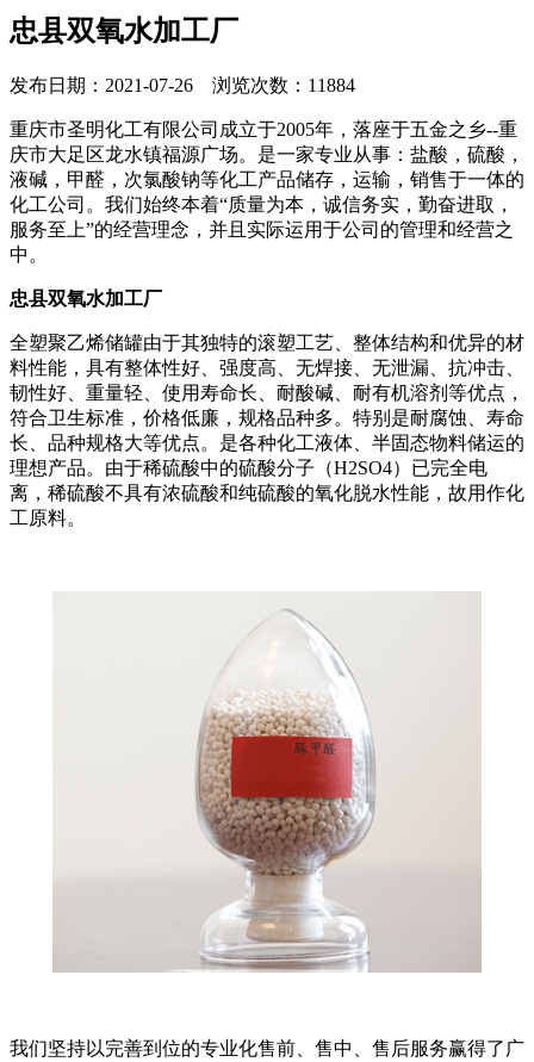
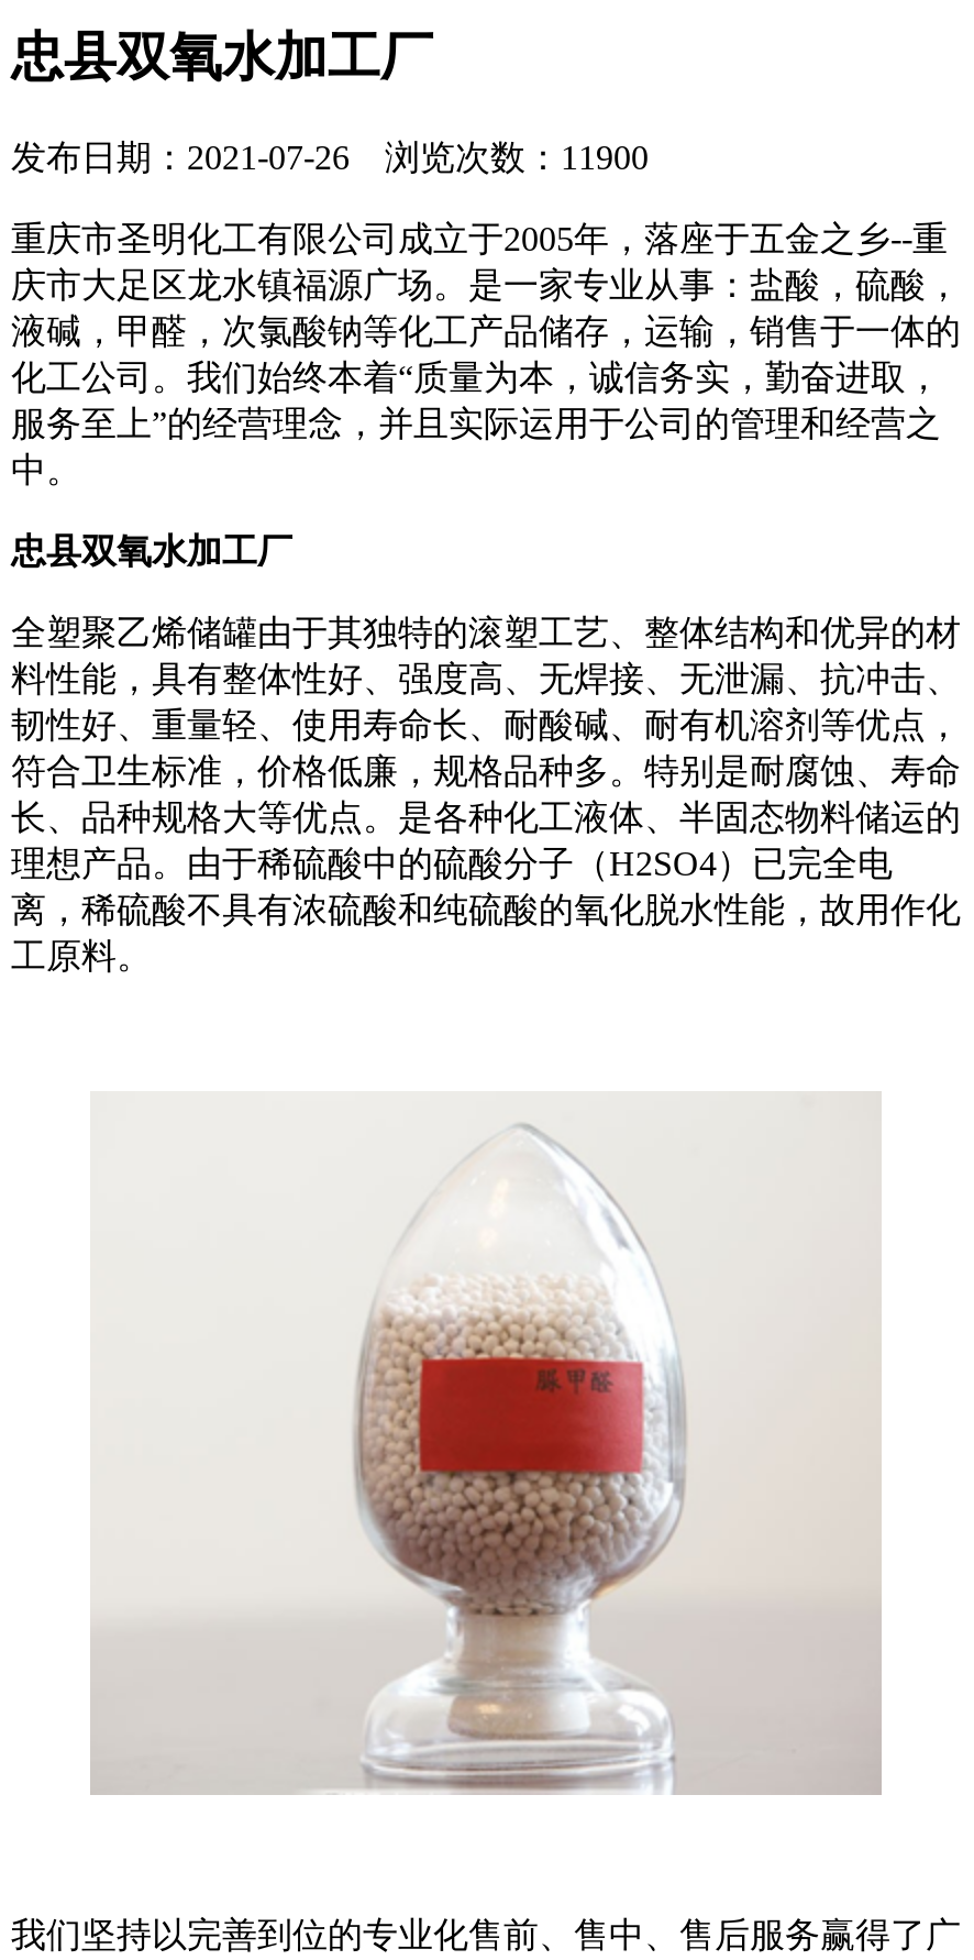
[10,75,355,95] 发布日期：2021-07-26 浏览次数：11884 -> [11,139,649,176] 发布日期：2021-07-26 浏览次数：11900

